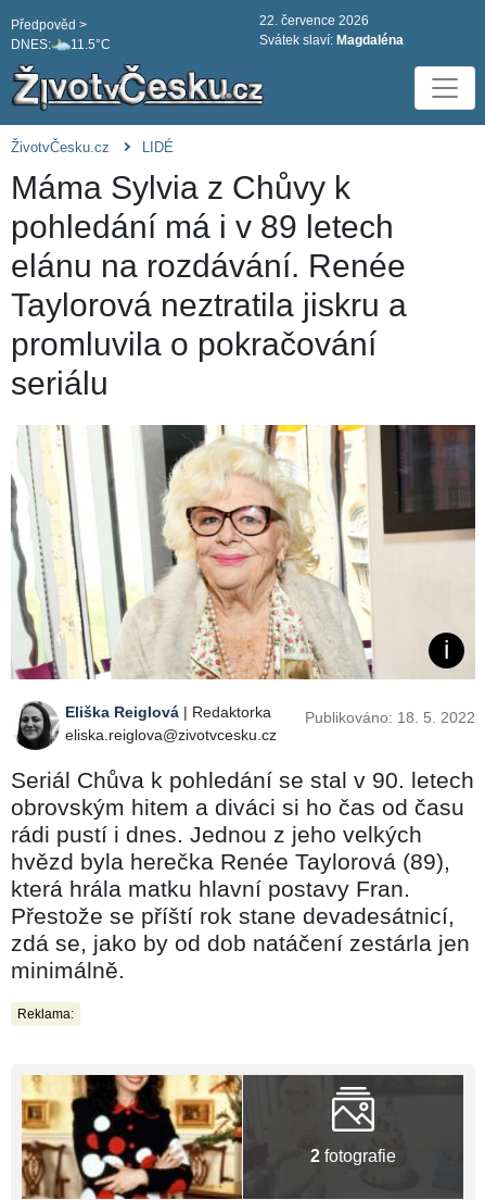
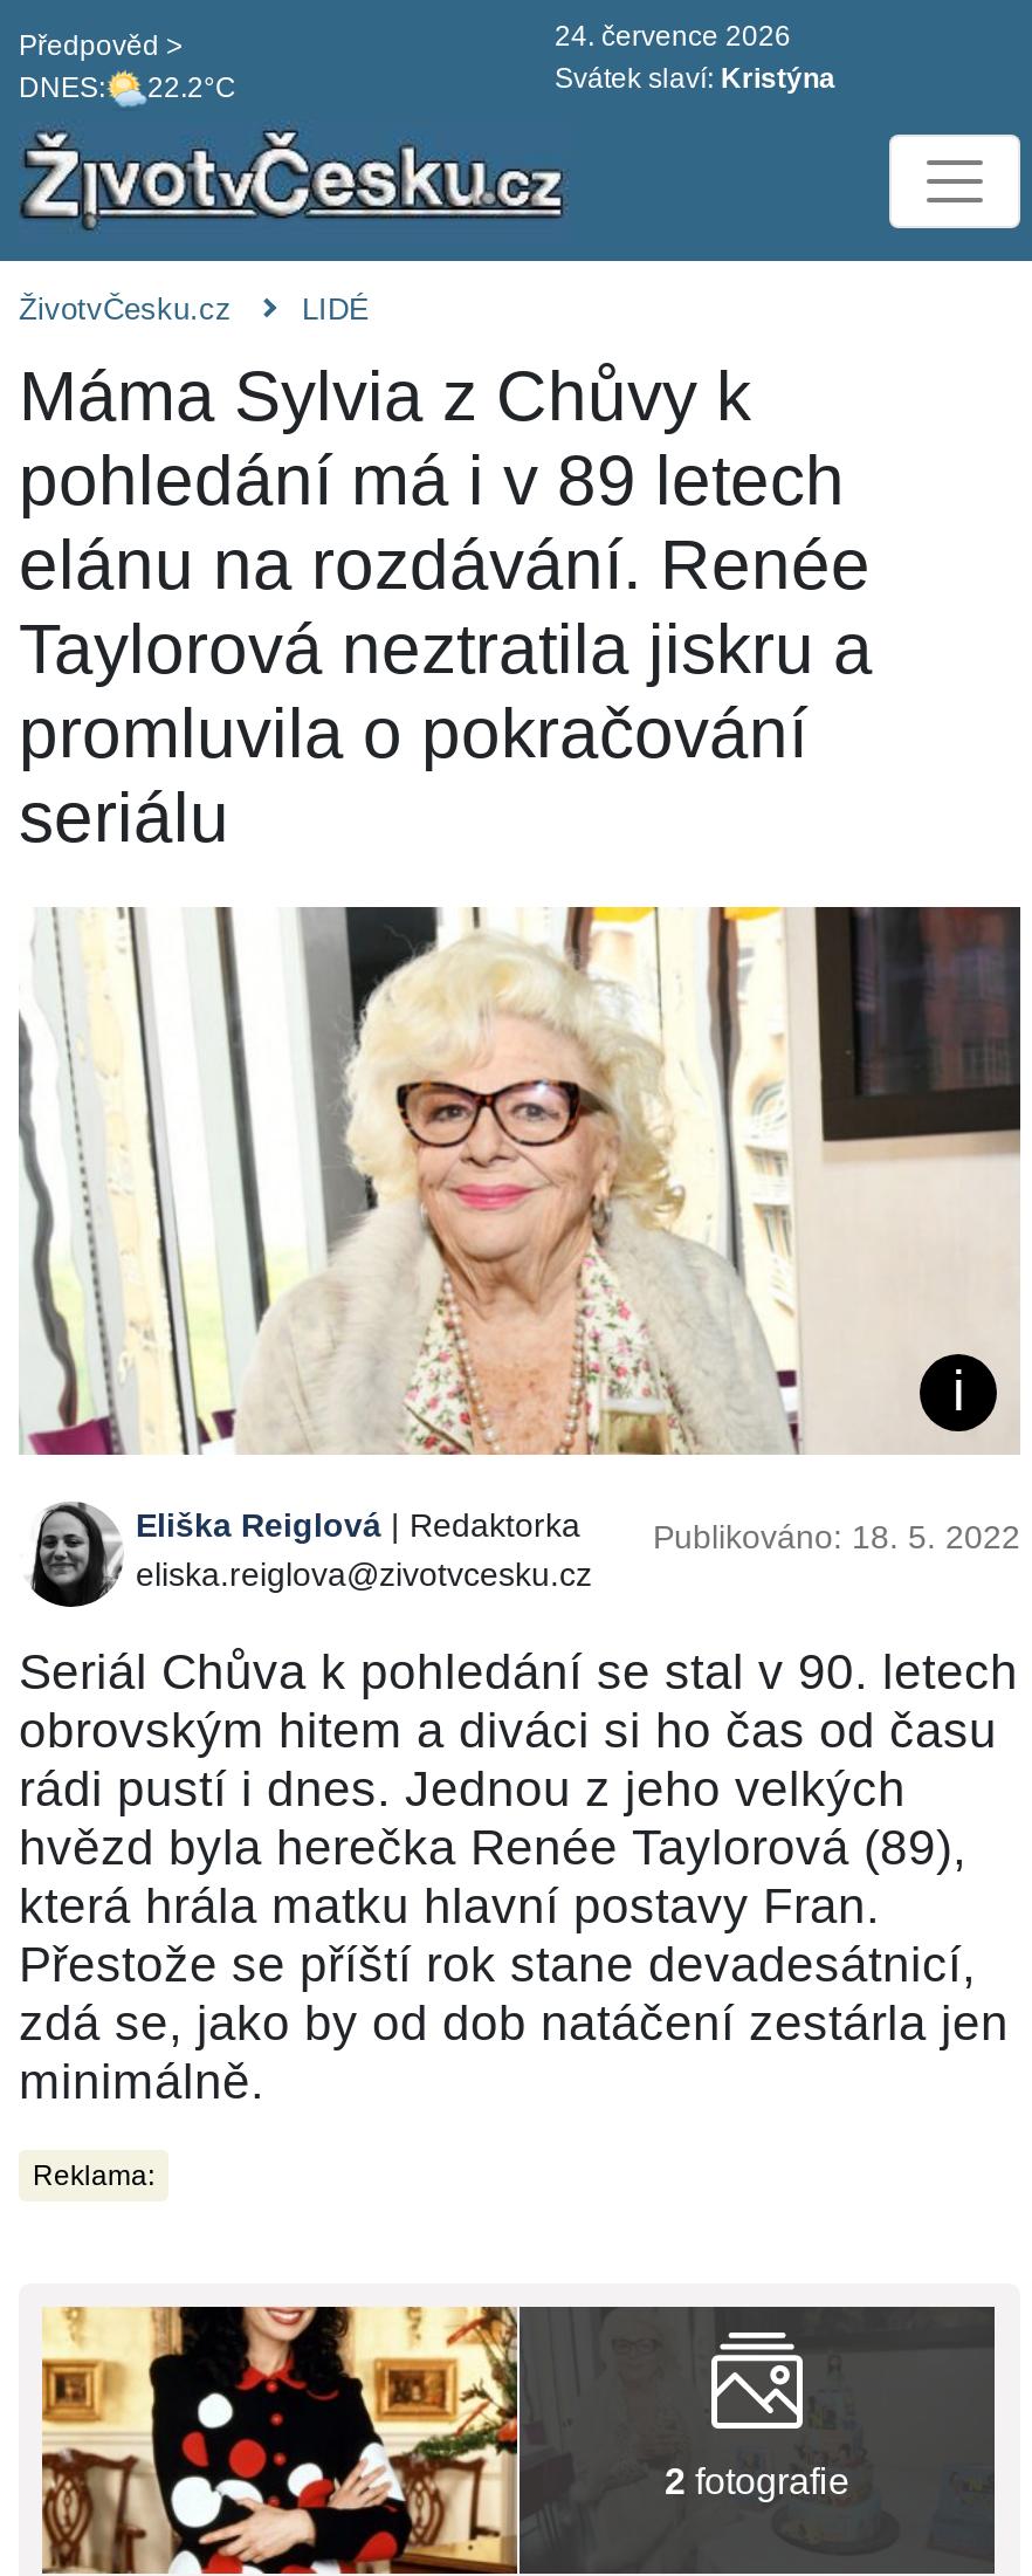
[259,13,369,28] 22. července 2026 -> [555,20,791,53] 24. července 2026
[11,37,111,53] DNES: 11.5°C -> [19,72,236,105] DNES: 22.2°C
[259,33,404,48] Svátek slaví: Magdaléna -> [555,62,835,95] Svátek slaví: Kristýna

